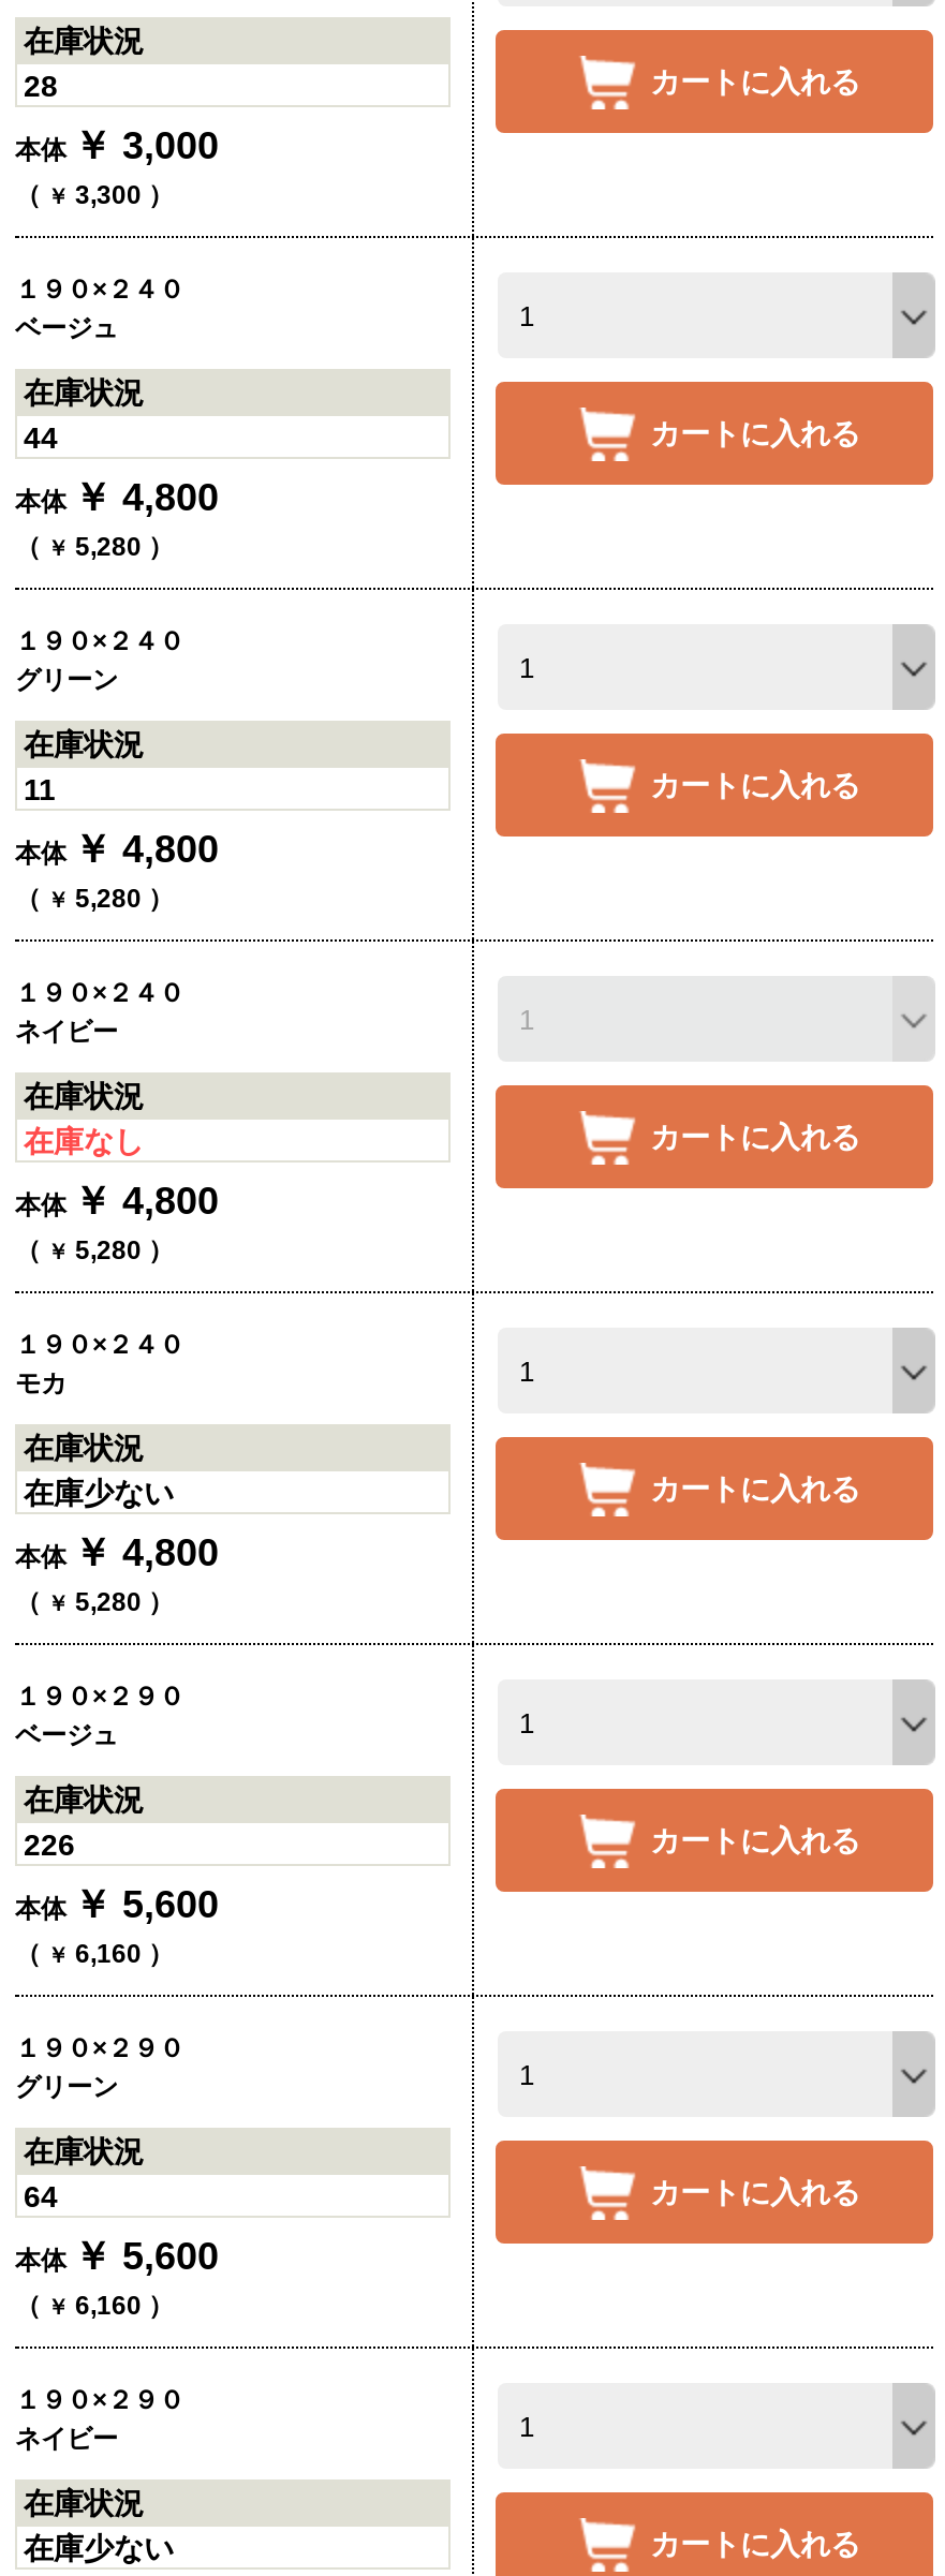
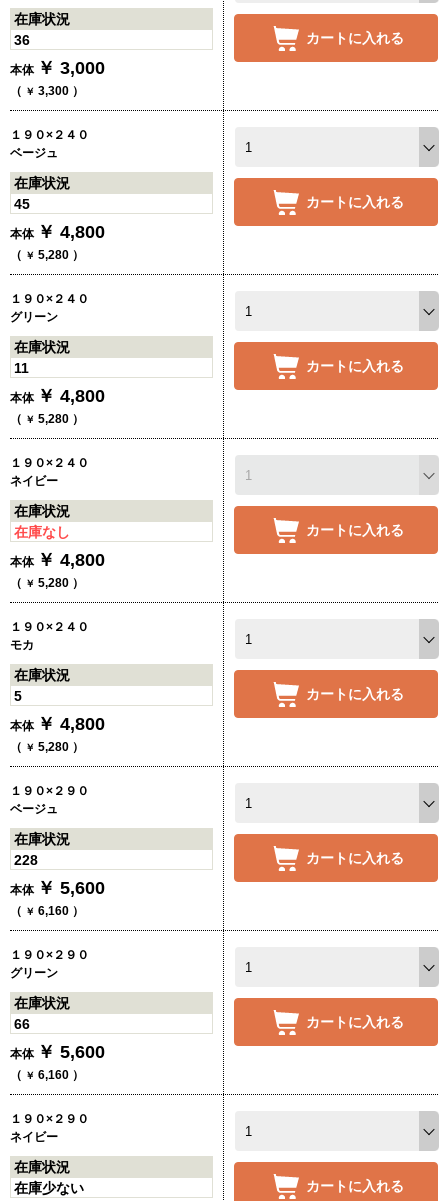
[24,69,58,103] 28 -> [14,32,30,48] 36
[24,420,58,455] 44 -> [14,196,30,212] 45
[24,1476,174,1510] 在庫少ない -> [14,688,22,704] 5
[24,1827,75,1862] 226 -> [14,852,38,868] 228
[24,2179,58,2214] 64 -> [14,1016,30,1032] 66

